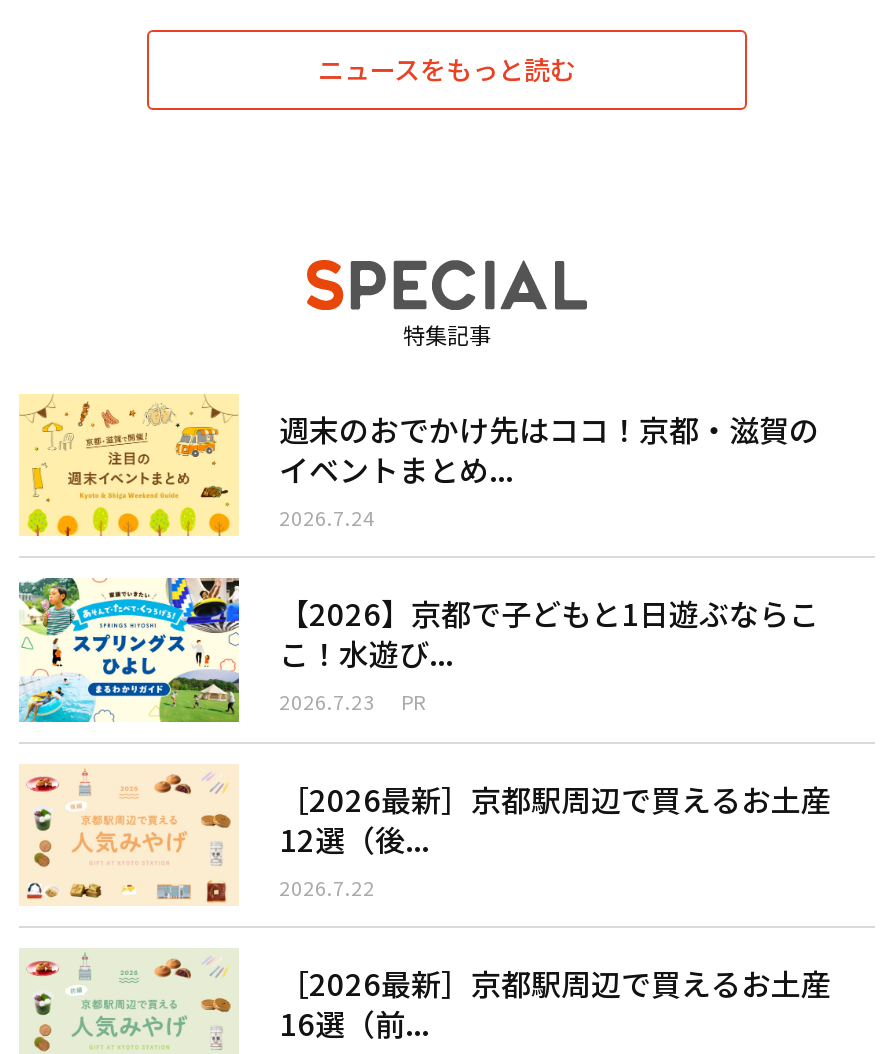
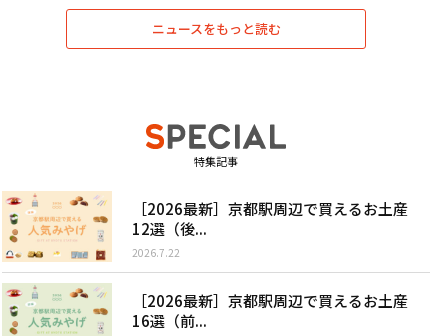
[19,394,819,717] [image] | 週末のおでかけ先はココ！京都・滋賀の | イベントまとめ... | 2026.7.24 | 【2026】京都で子どもと1日遊ぶならこ | こ！水遊び... | 2026.7.23 | PR -> none
[17,576,241,724] [image] -> none

